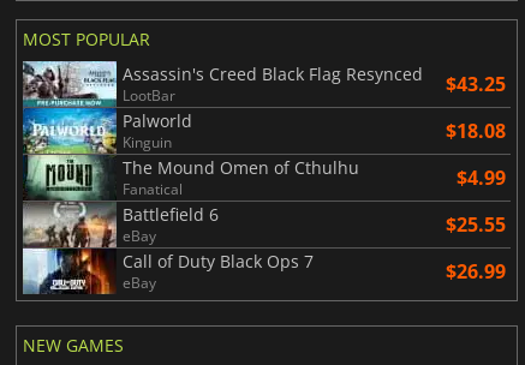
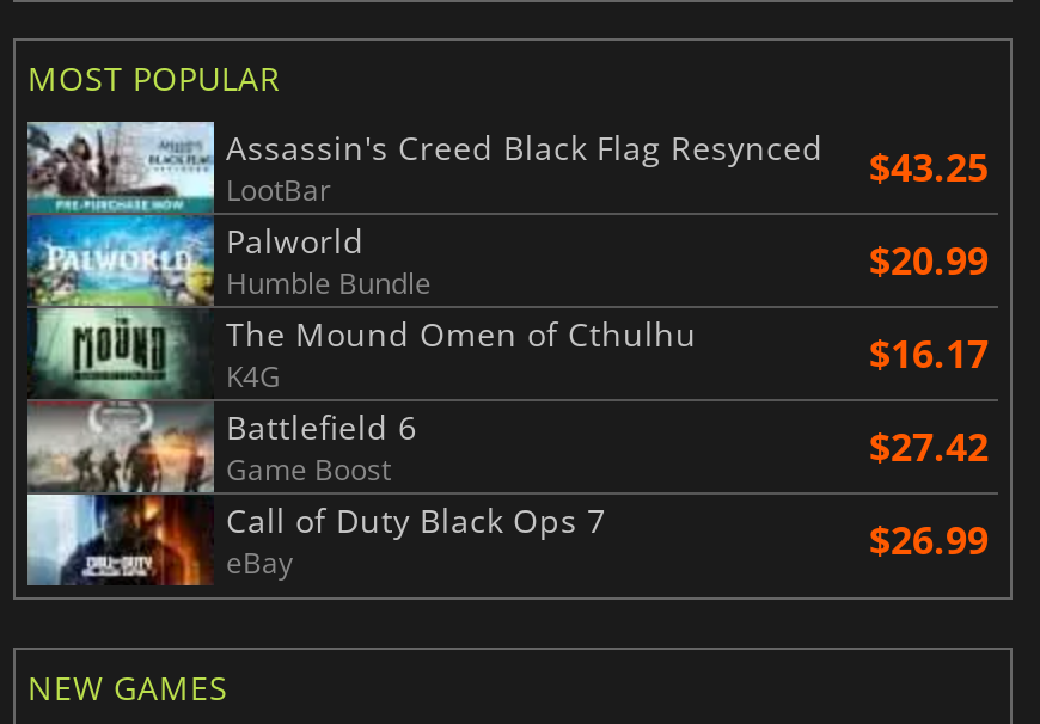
[123,118,506,153] Kinguin | $18.08 -> [226,234,989,304] Humble Bundle | $20.99
[123,165,506,199] Fanatical | $4.99 -> [226,328,989,397] K4G | $16.17
[123,211,506,246] eBay | $25.55 -> [226,421,989,490] Game Boost | $27.42

